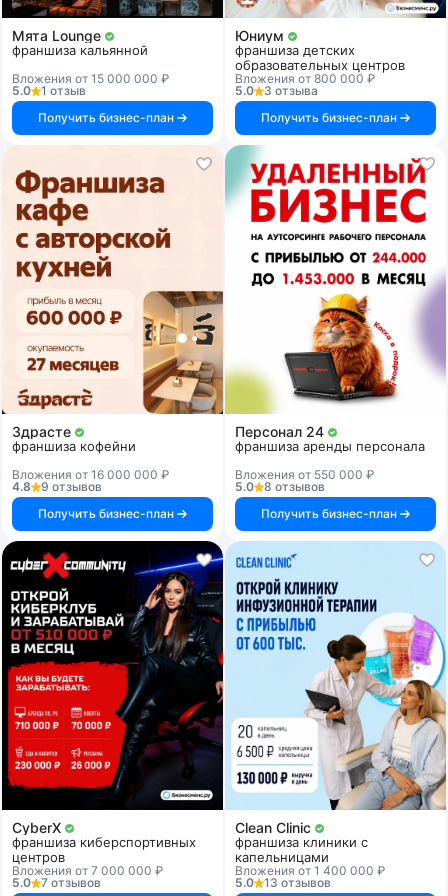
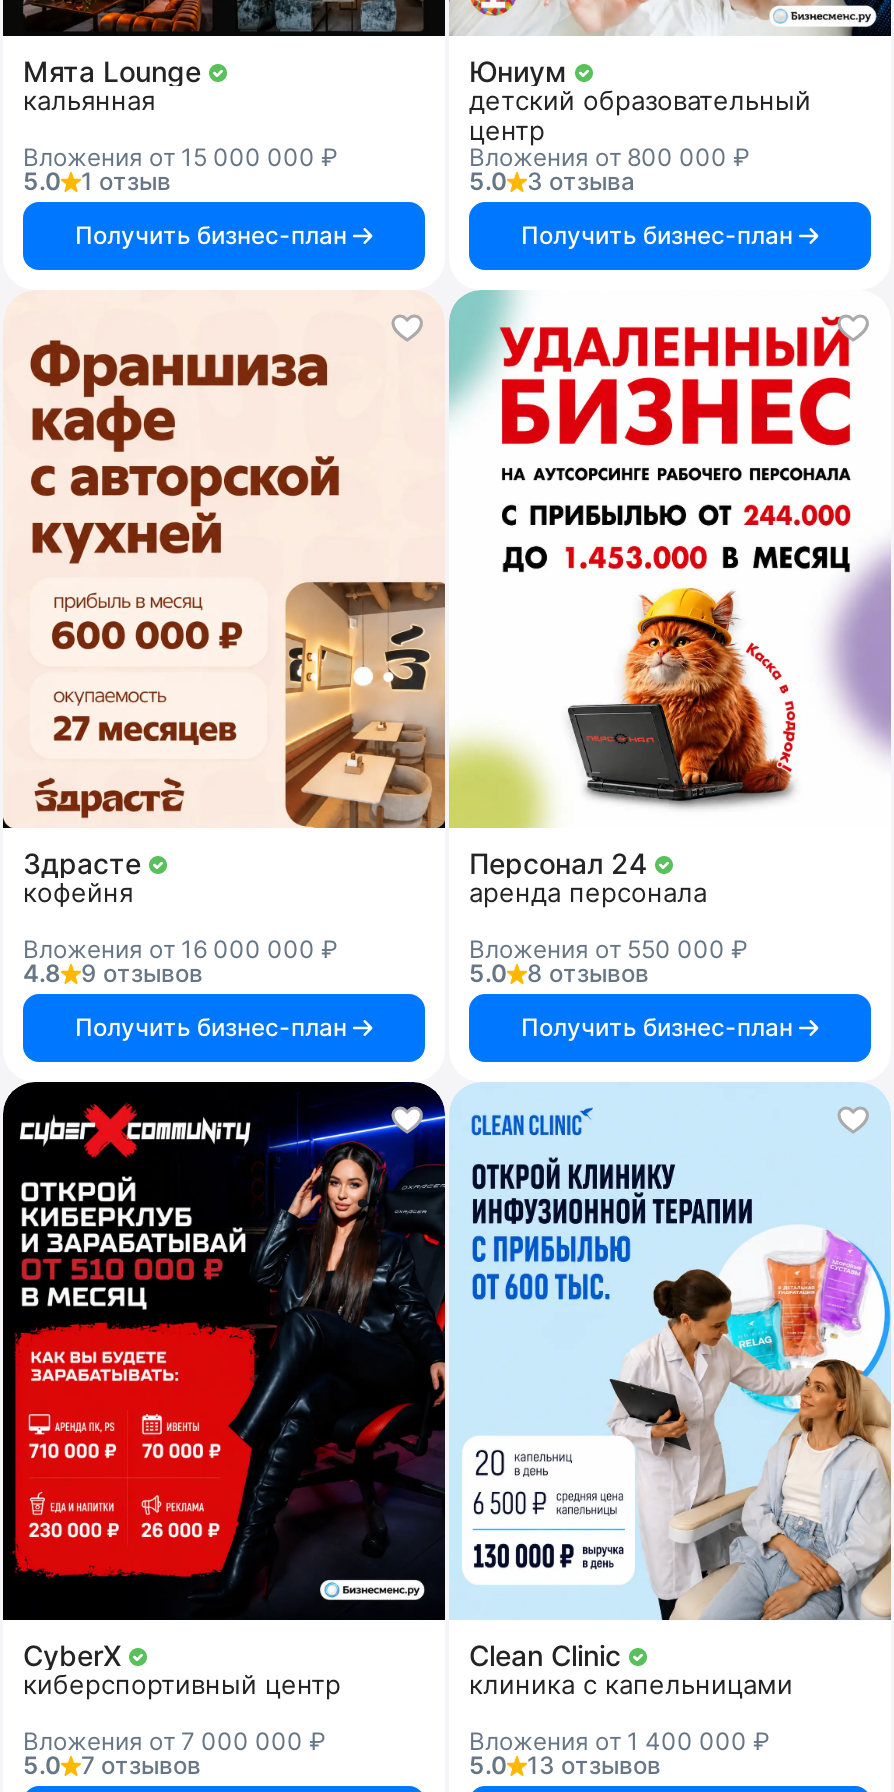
[12,42,148,58] франшиза кальянной -> [23,84,155,116] кальянная
[235,42,405,73] франшиза детских | образовательных центров -> [469,84,811,146] детский образовательный | центр
[12,438,136,454] франшиза кофейни -> [23,876,133,908] кофейня
[235,438,425,454] франшиза аренды персонала -> [469,876,707,908] аренда персонала
[12,834,196,865] франшиза киберспортивных | центров -> [23,1668,341,1700] киберспортивный центр
[235,834,368,865] франшиза клиники с | капельницами -> [469,1668,793,1700] клиника с капельницами

